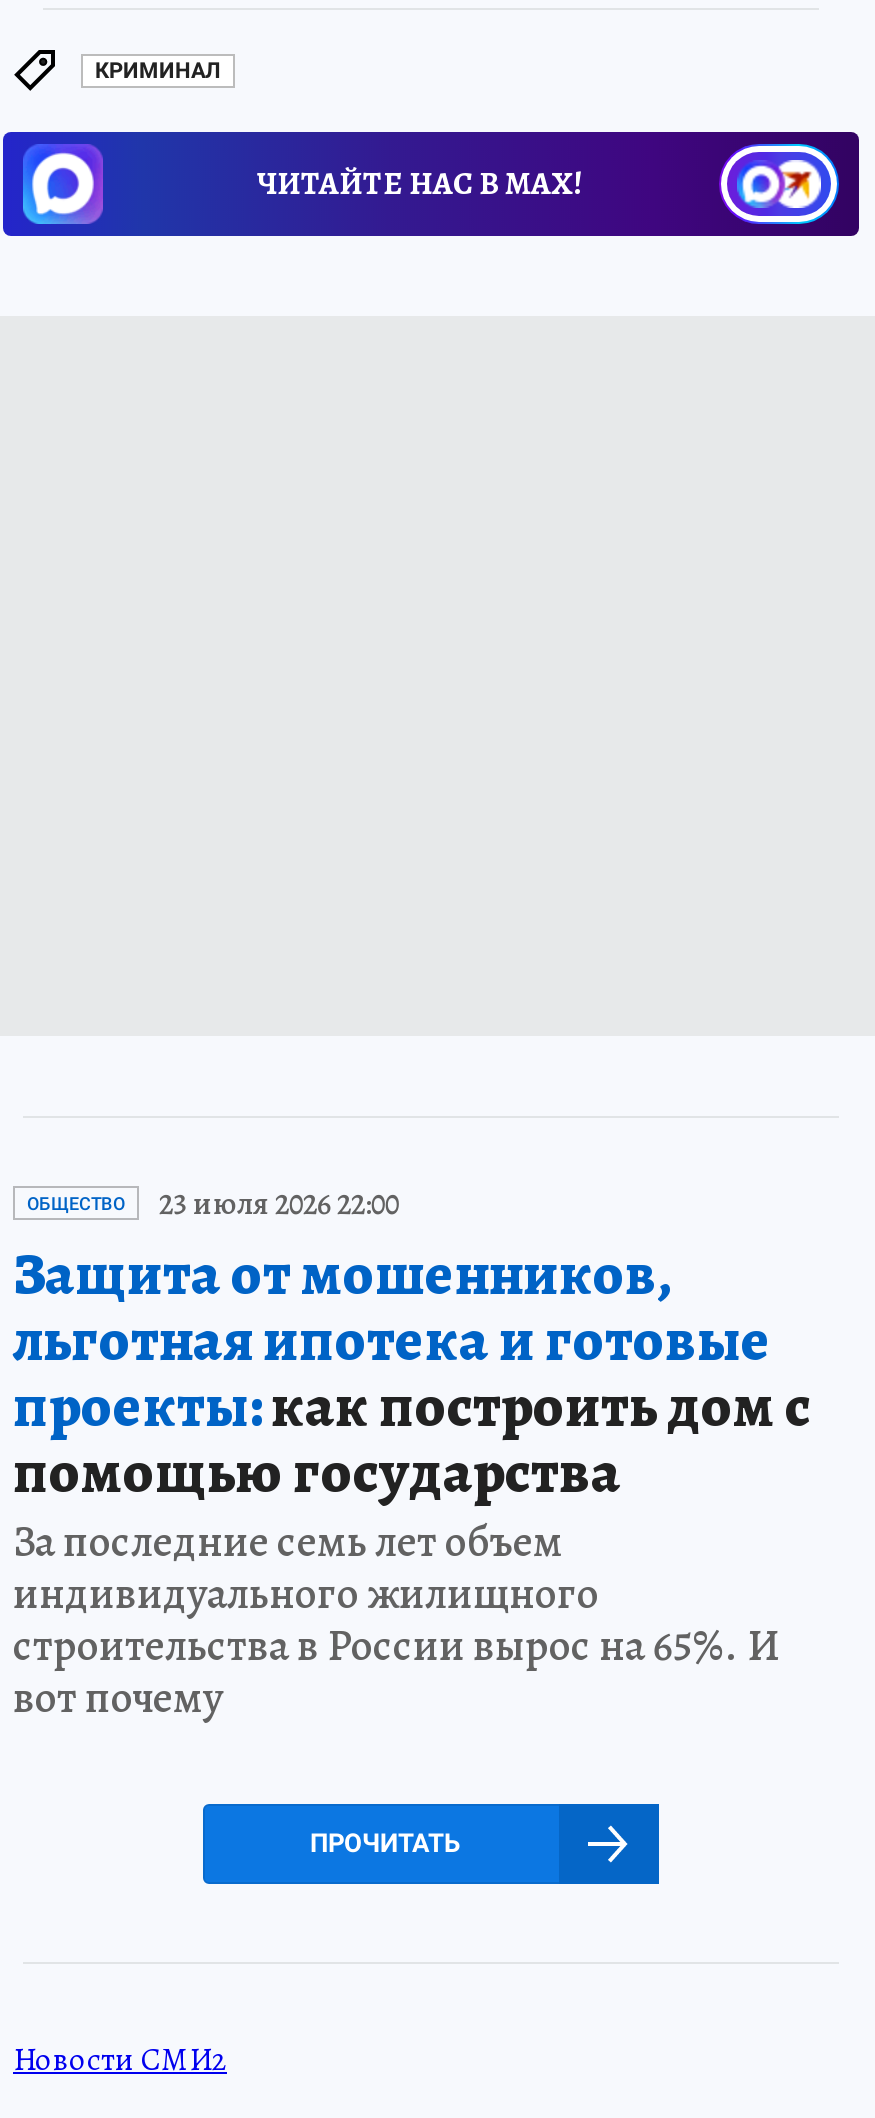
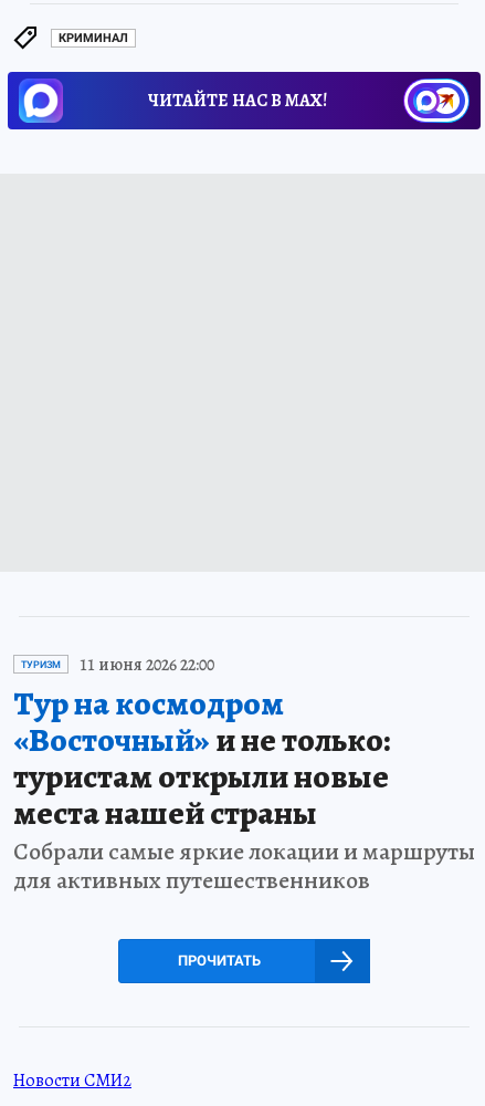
[13,1181,811,1727] ОБЩЕСТВО | 23 июля 2026 22:00 | Защита от мошенников, | льготная ипотека и готовые | проекты:как построить дом с | помощью государства | За последние семь лет объем | индивидуального жилищного | строительства в России вырос на 65%. И | вот почему -> [13,652,475,897] ТУРИЗМ | 11 июня 2026 22:00 | Тур на космодром | «Восточный»и не только: | туристам открыли новые | места нашей страны | Собрали самые яркие локации и маршруты | для активных путешественников

